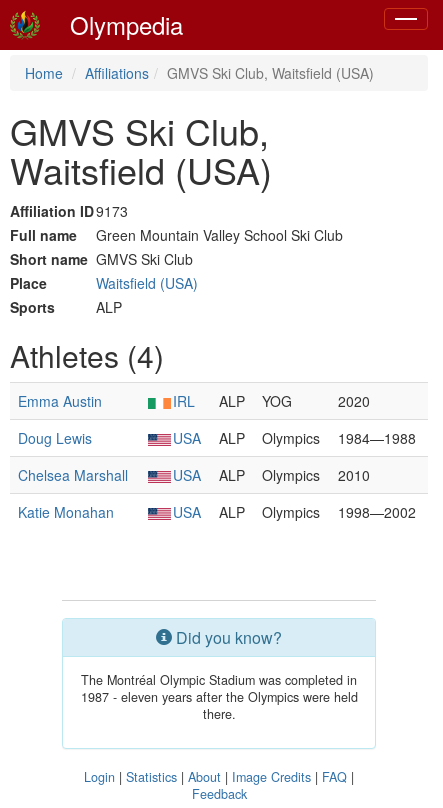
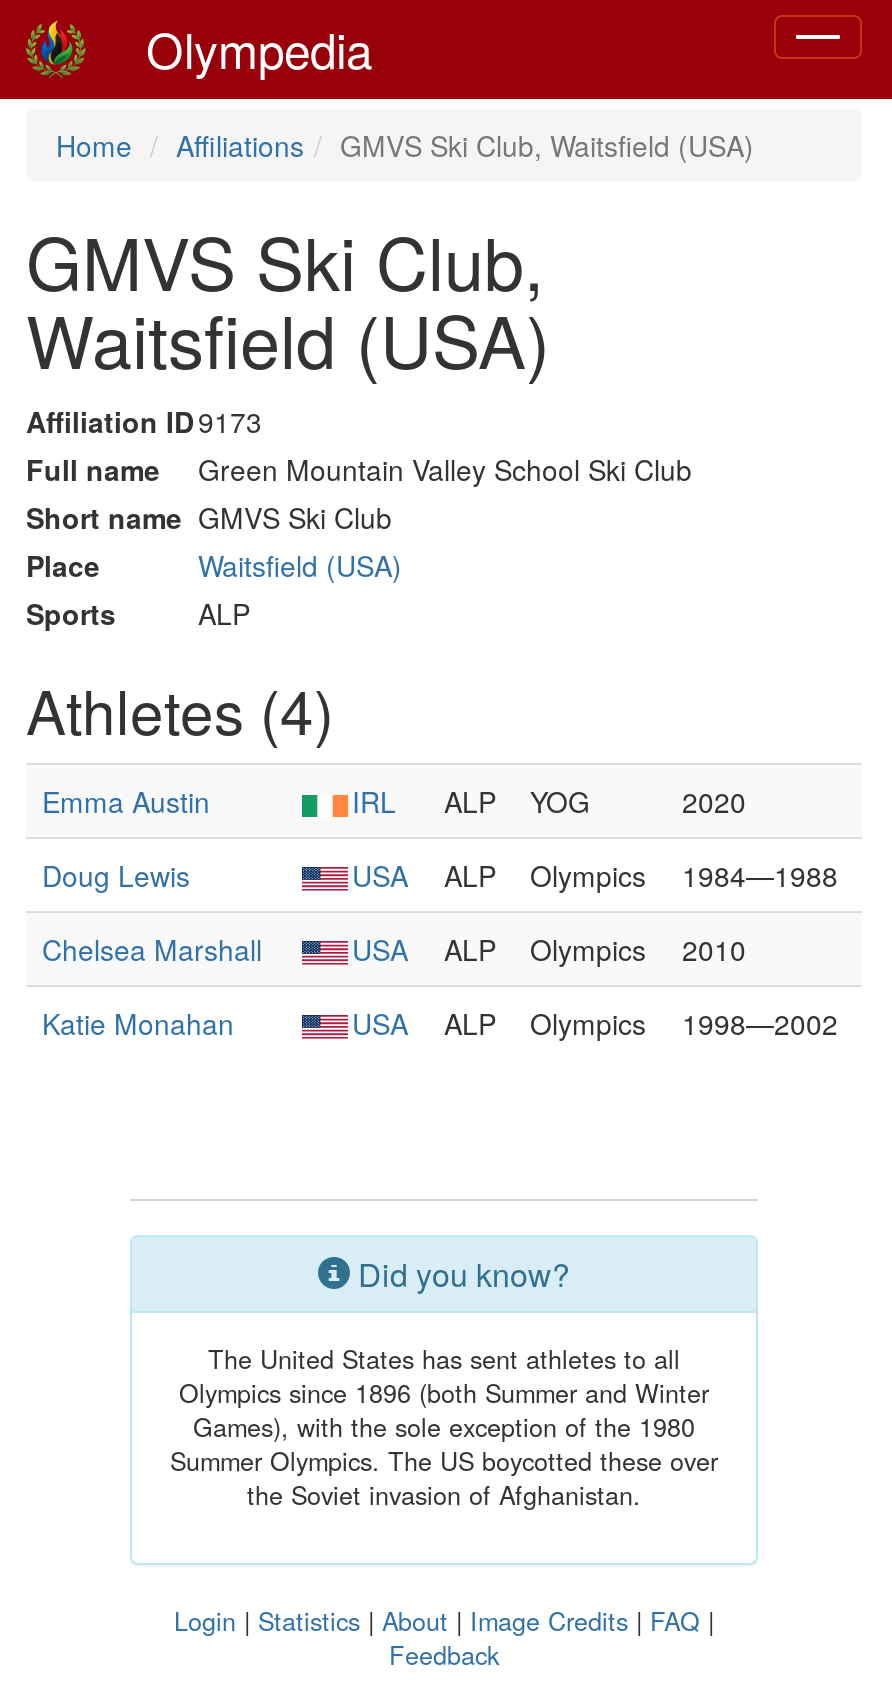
[80,671,357,723] The Montréal Olympic Stadium was completed in | 1987 - eleven years after the Olympics were held | there. -> [170,1341,718,1513] The United States has sent athletes to all | Olympics since 1896 (both Summer and Winter | Games), with the sole exception of the 1980 | Summer Olympics. The US boycotted these over | the Soviet invasion of Afghanistan.

